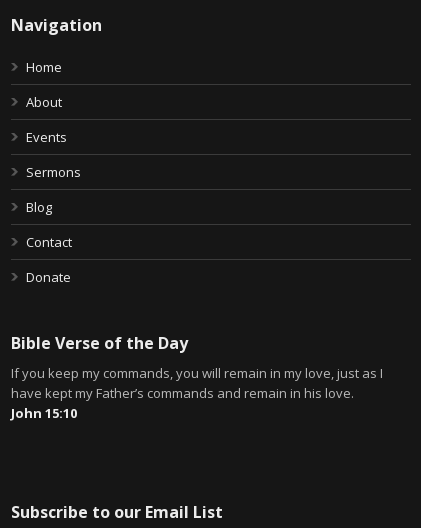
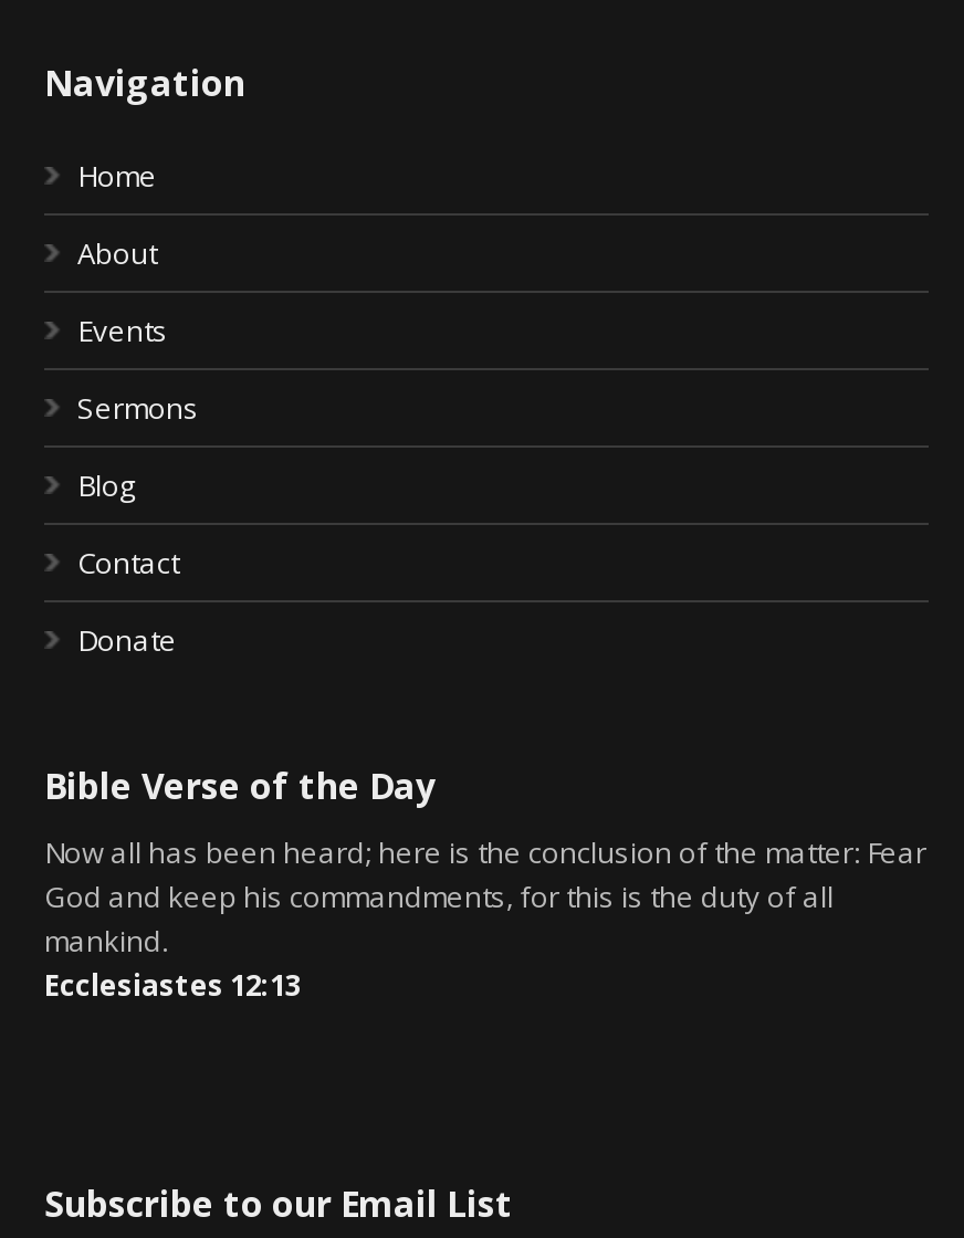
[11,363,383,421] If you keep my commands, you will remain in my love, just as I | have kept my Father’s commands and remain in his love. | John 15:10 -> [44,831,926,1004] Now all has been heard; here is the conclusion of the matter: Fear | God and keep his commandments, for this is the duty of all | mankind. | Ecclesiastes 12:13

